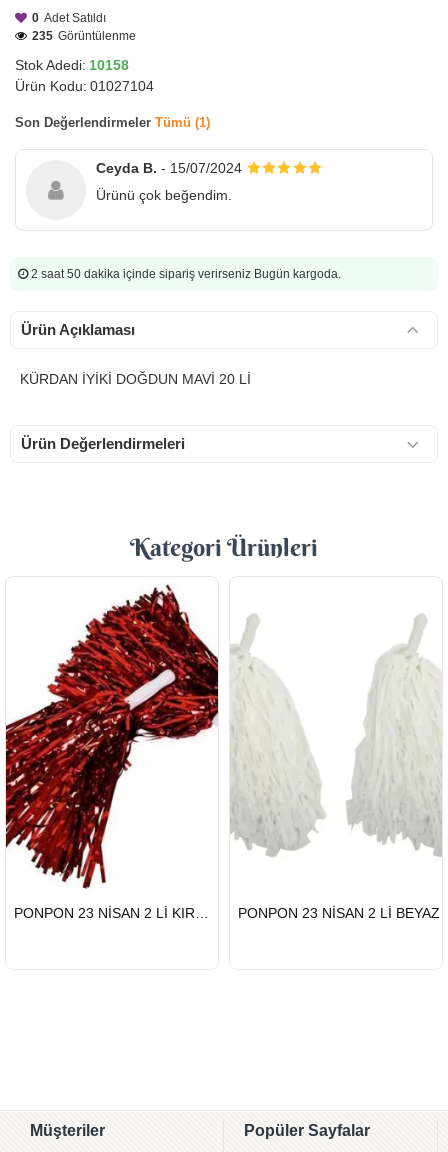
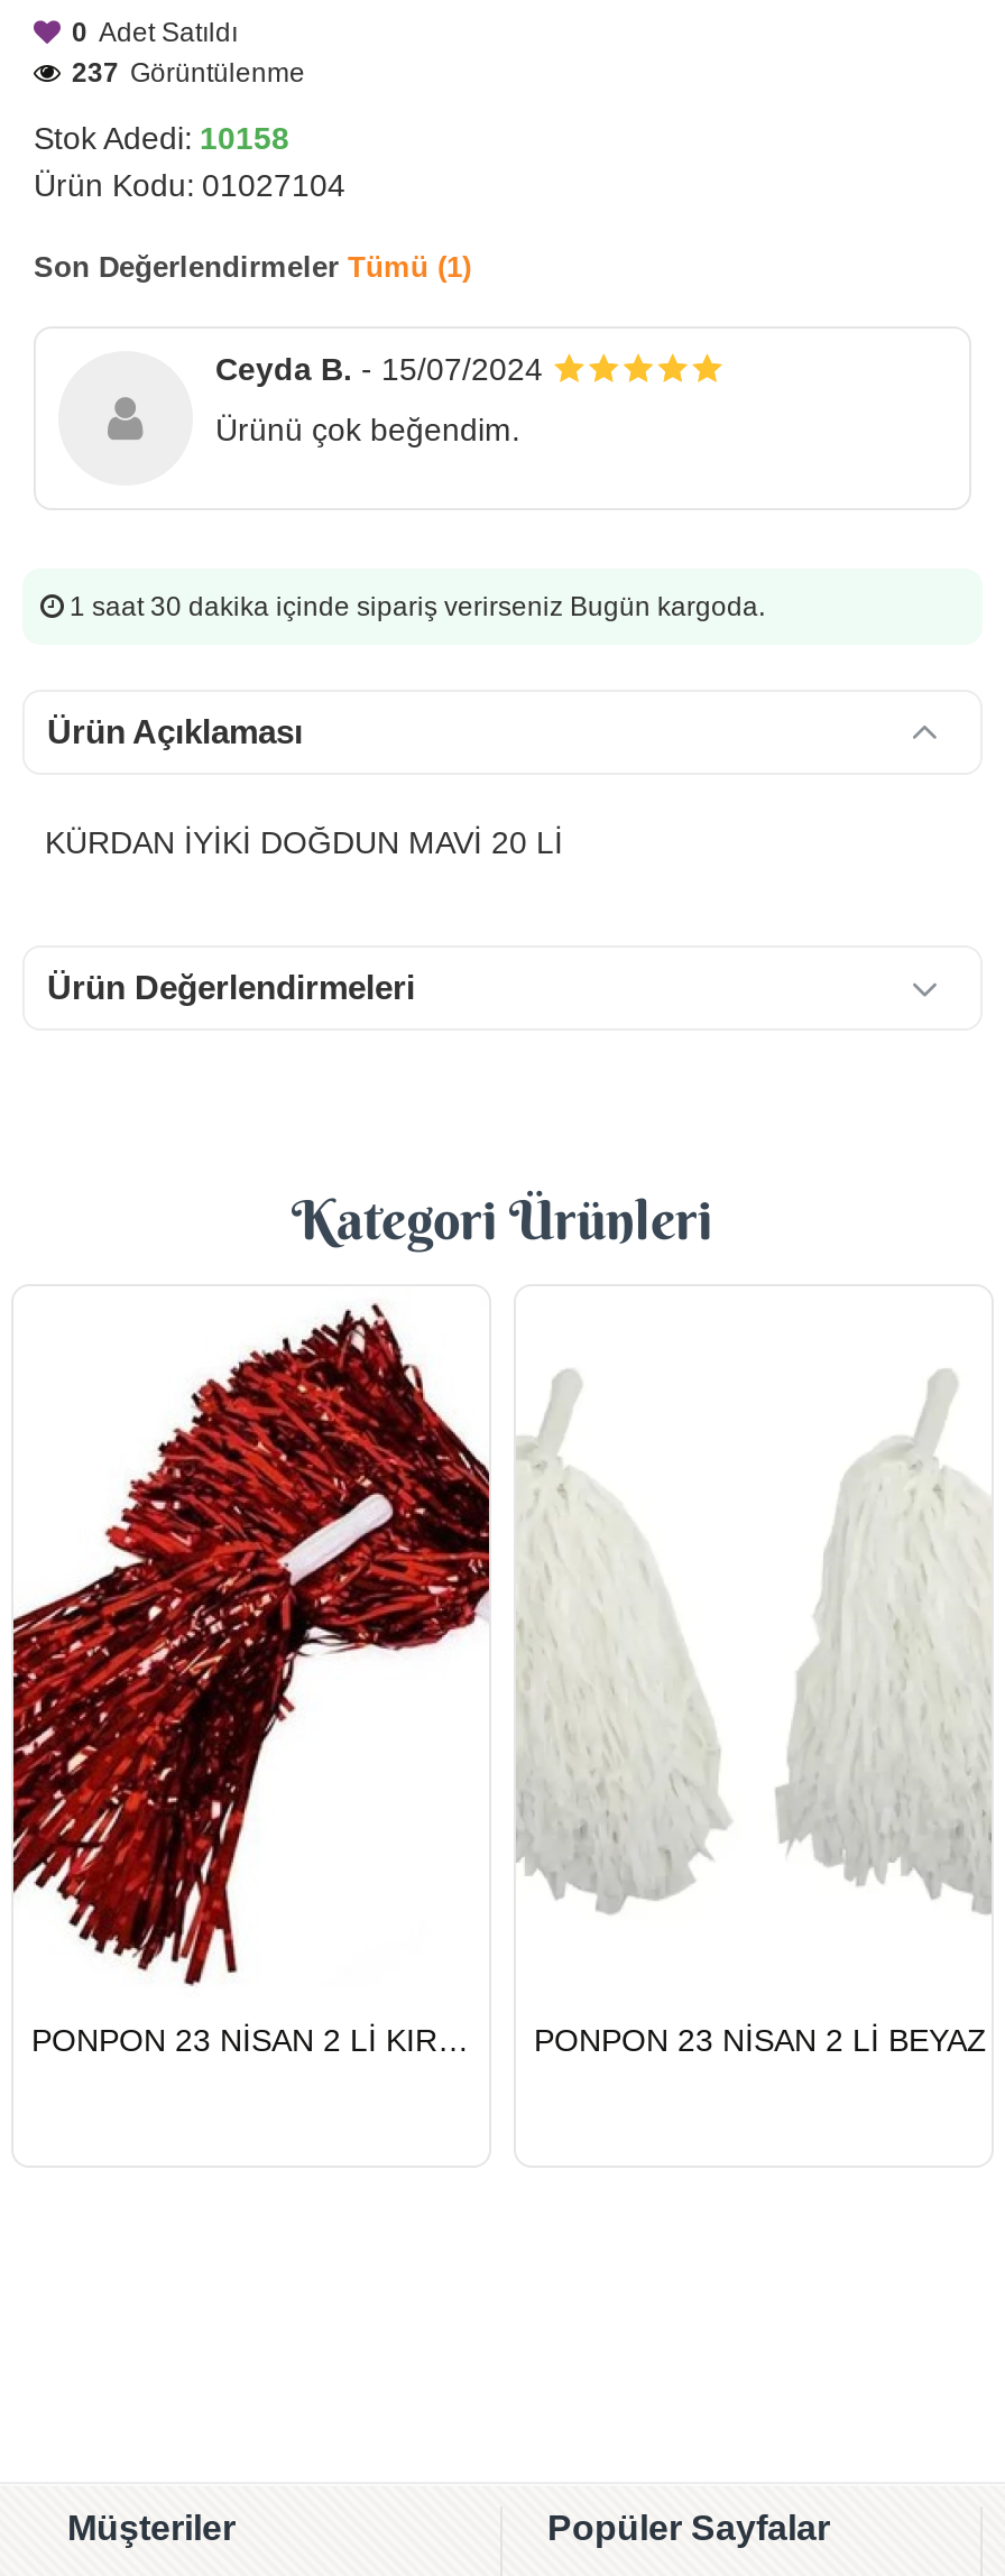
[32,29,136,43] 235 Görüntülenme -> [72,57,305,89] 237 Görüntülenme
[31,267,341,281] 2 saat 50 dakika içinde sipariş verirseniz Bugün kargoda. -> [70,591,765,622] 1 saat 30 dakika içinde sipariş verirseniz Bugün kargoda.

